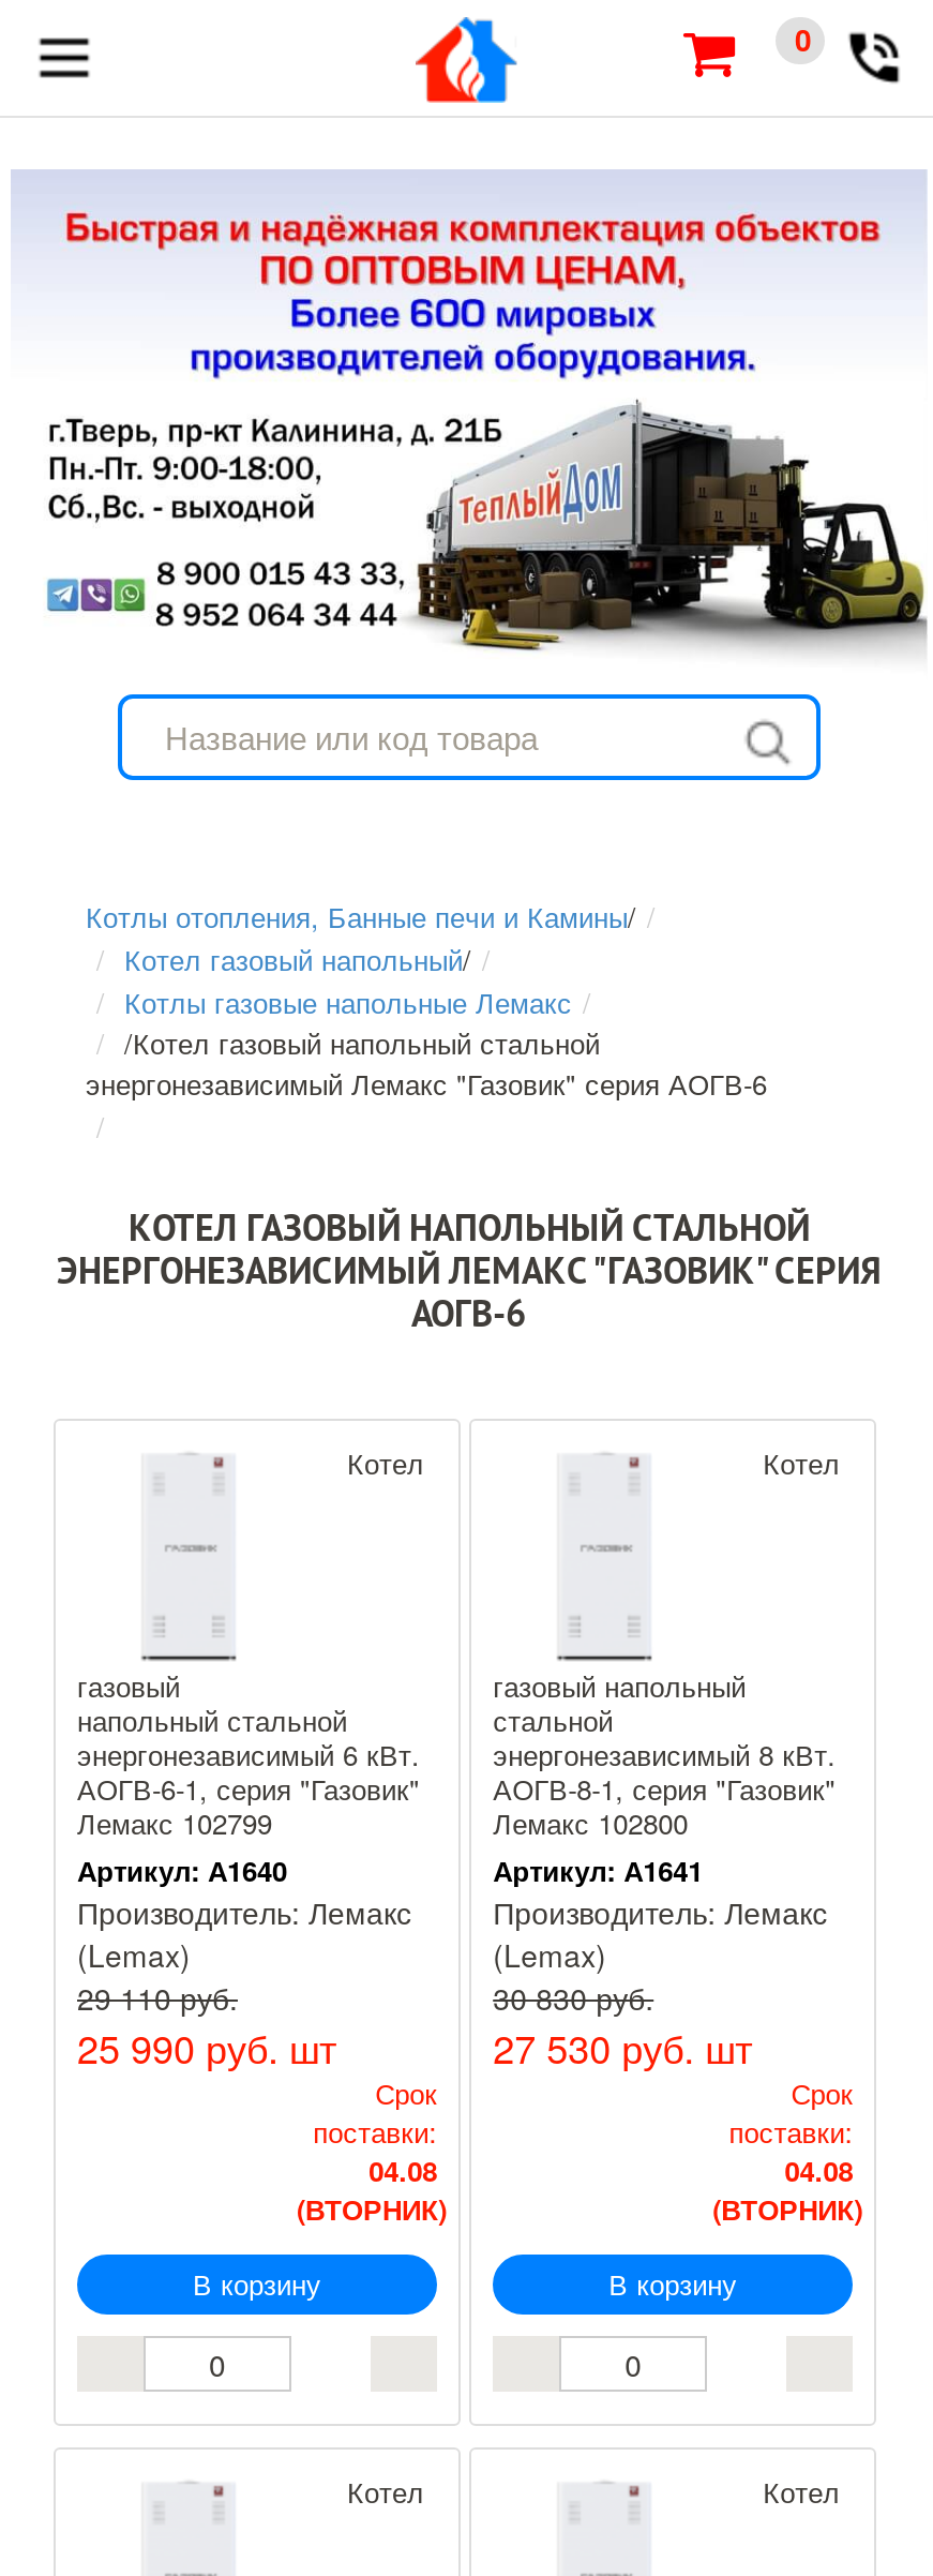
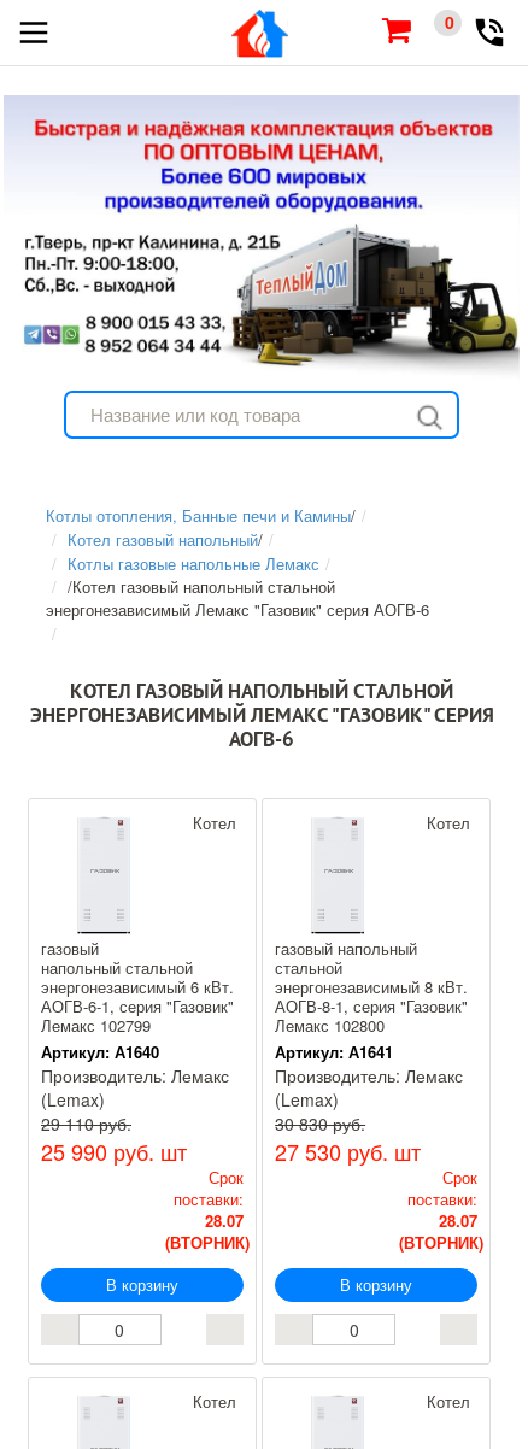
[369,2149,437,2190] 04.08 -> [205,1209,244,1232] 28.07
[785,2149,853,2190] 04.08 -> [439,1209,478,1232] 28.07

